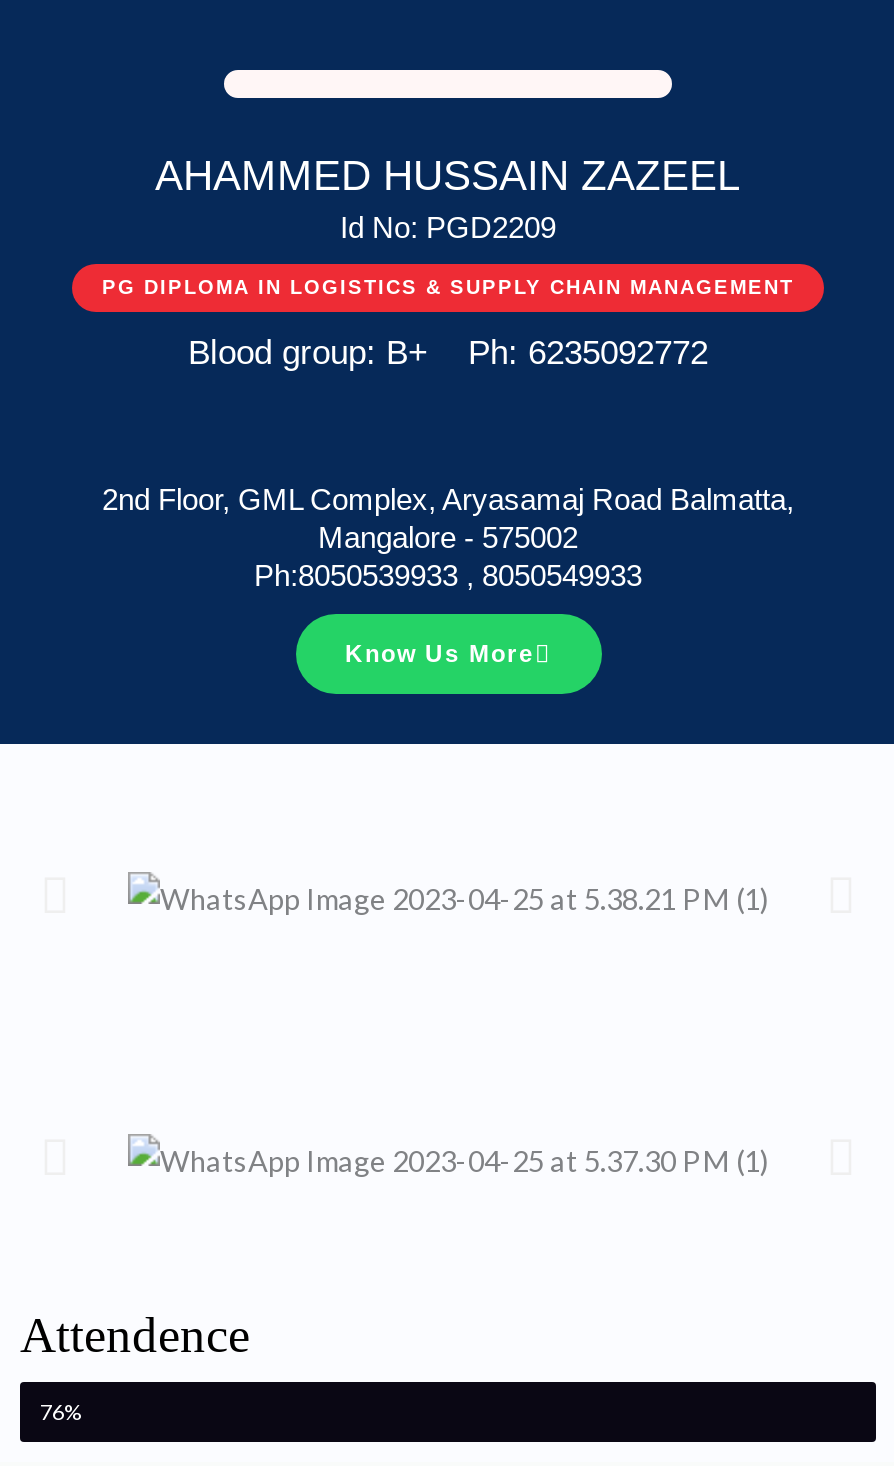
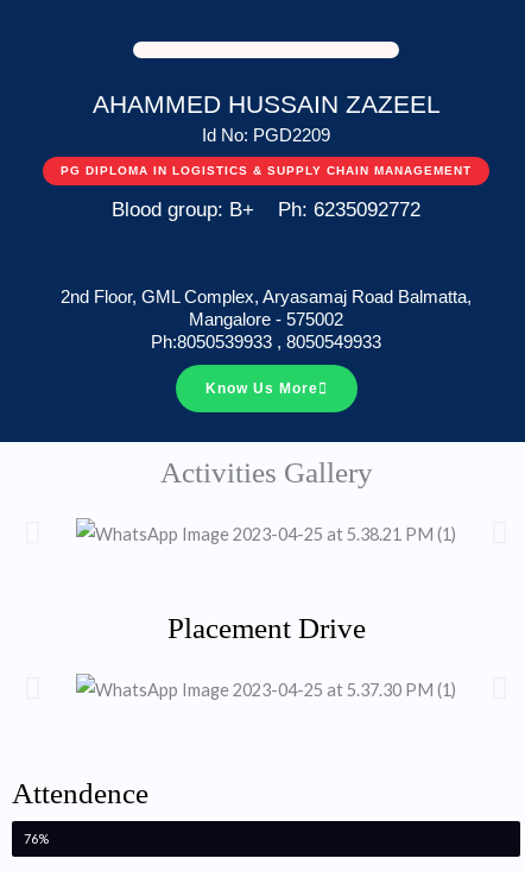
none -> [160,456,372,488] Activities Gallery
none -> [167,612,365,644] Placement Drive

